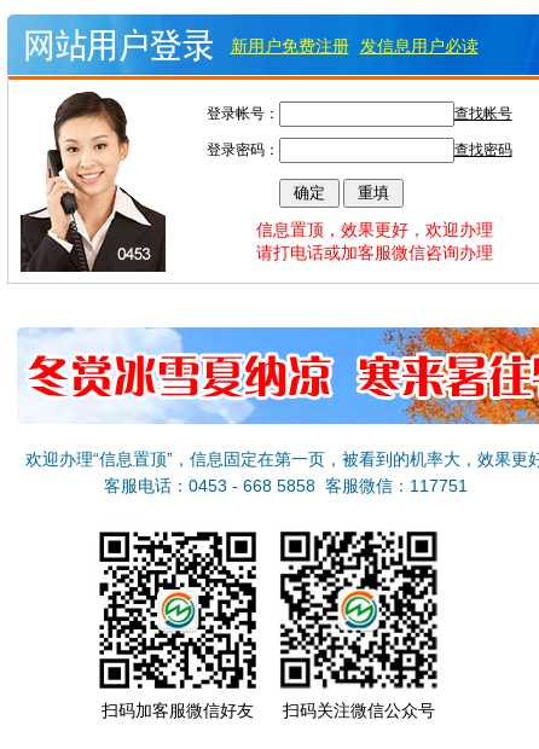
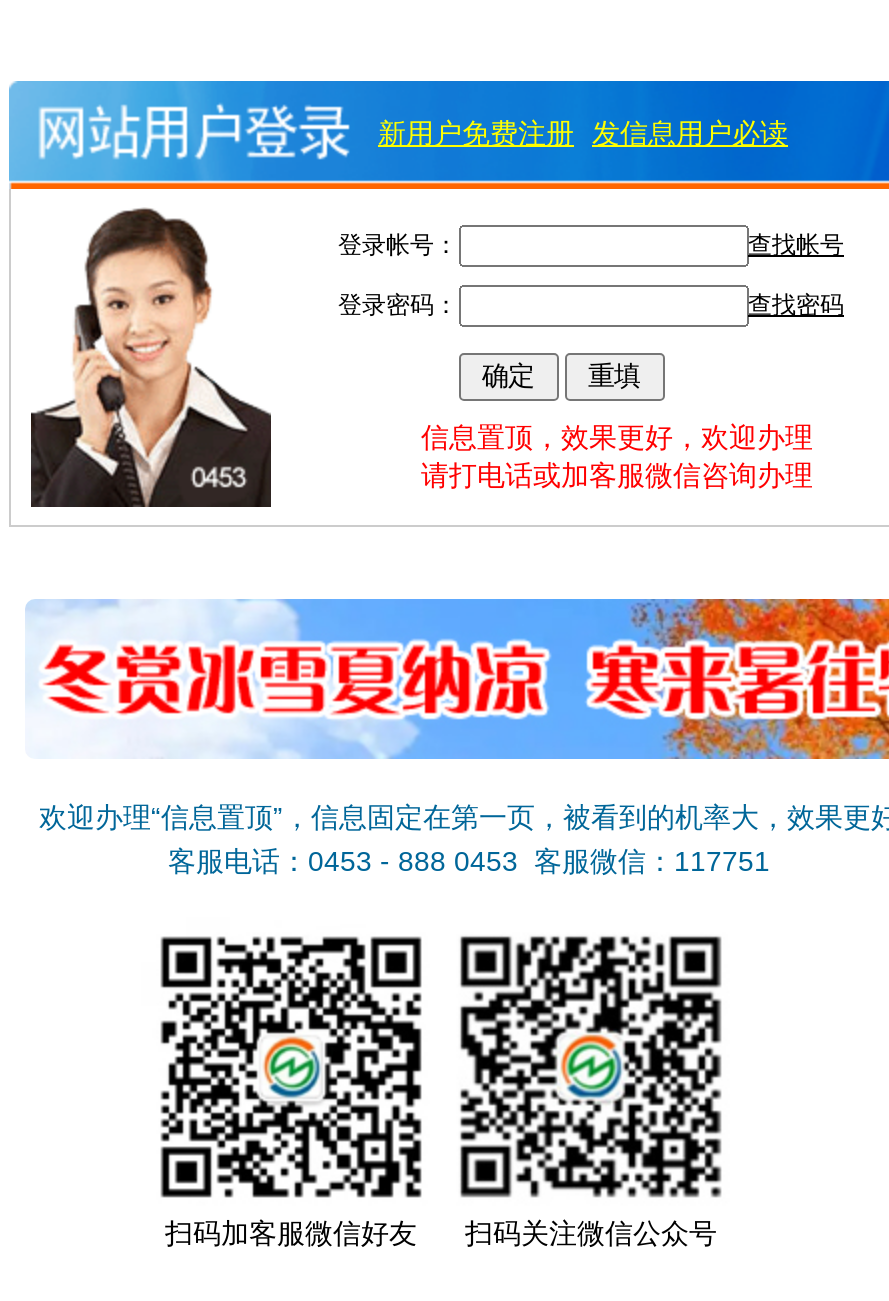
[103,476,467,495] 客服电话：0453 - 668 5858 客服微信：117751 -> [168,845,770,877] 客服电话：0453 - 888 0453 客服微信：117751

